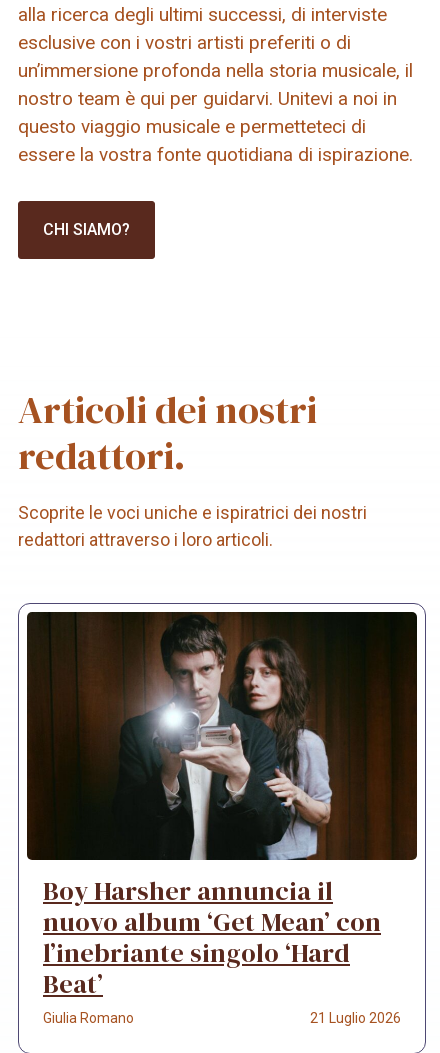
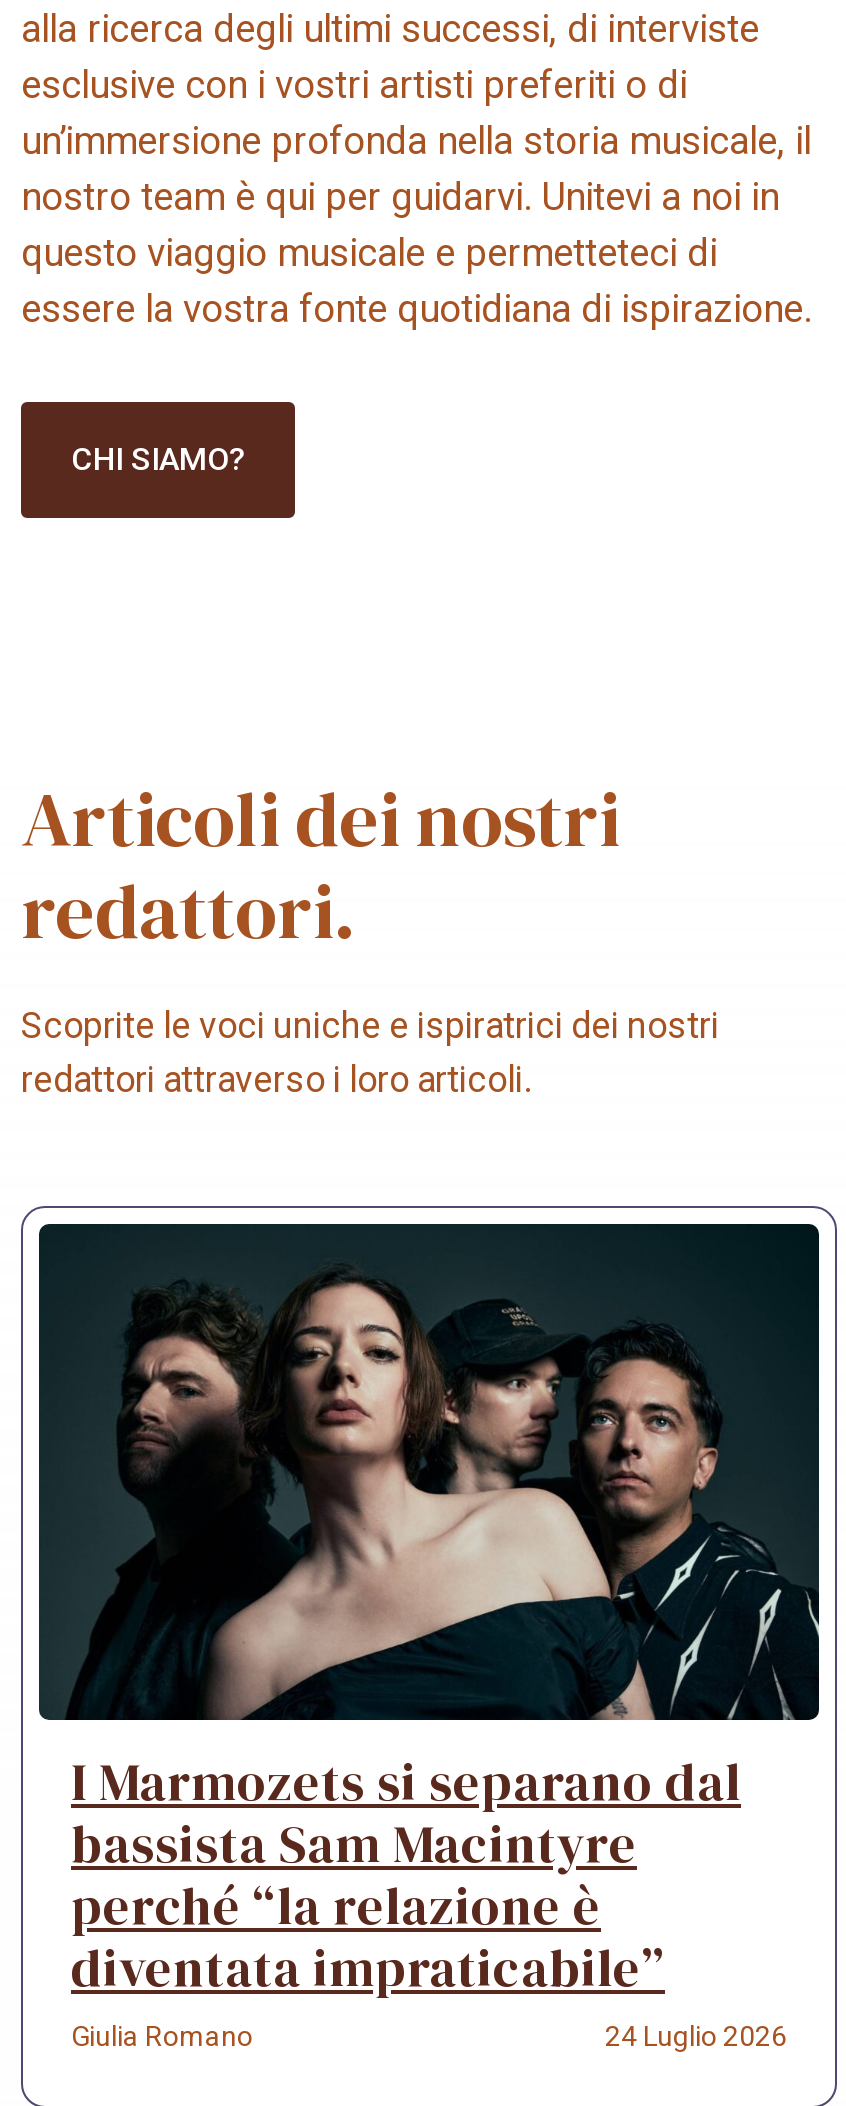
[27,612,417,1002] [image] | Boy Harsher annuncia il | nuovo album ‘Get Mean’ con | l’inebriante singolo ‘Hard | Beat’ -> [39,1224,821,2004] [image] | I Marmozets si separano dal | bassista Sam Macintyre | perché “la relazione è | diventata impraticabile”
[310,1010,401,1026] 21 Luglio 2026 -> [605,2020,787,2052] 24 Luglio 2026

